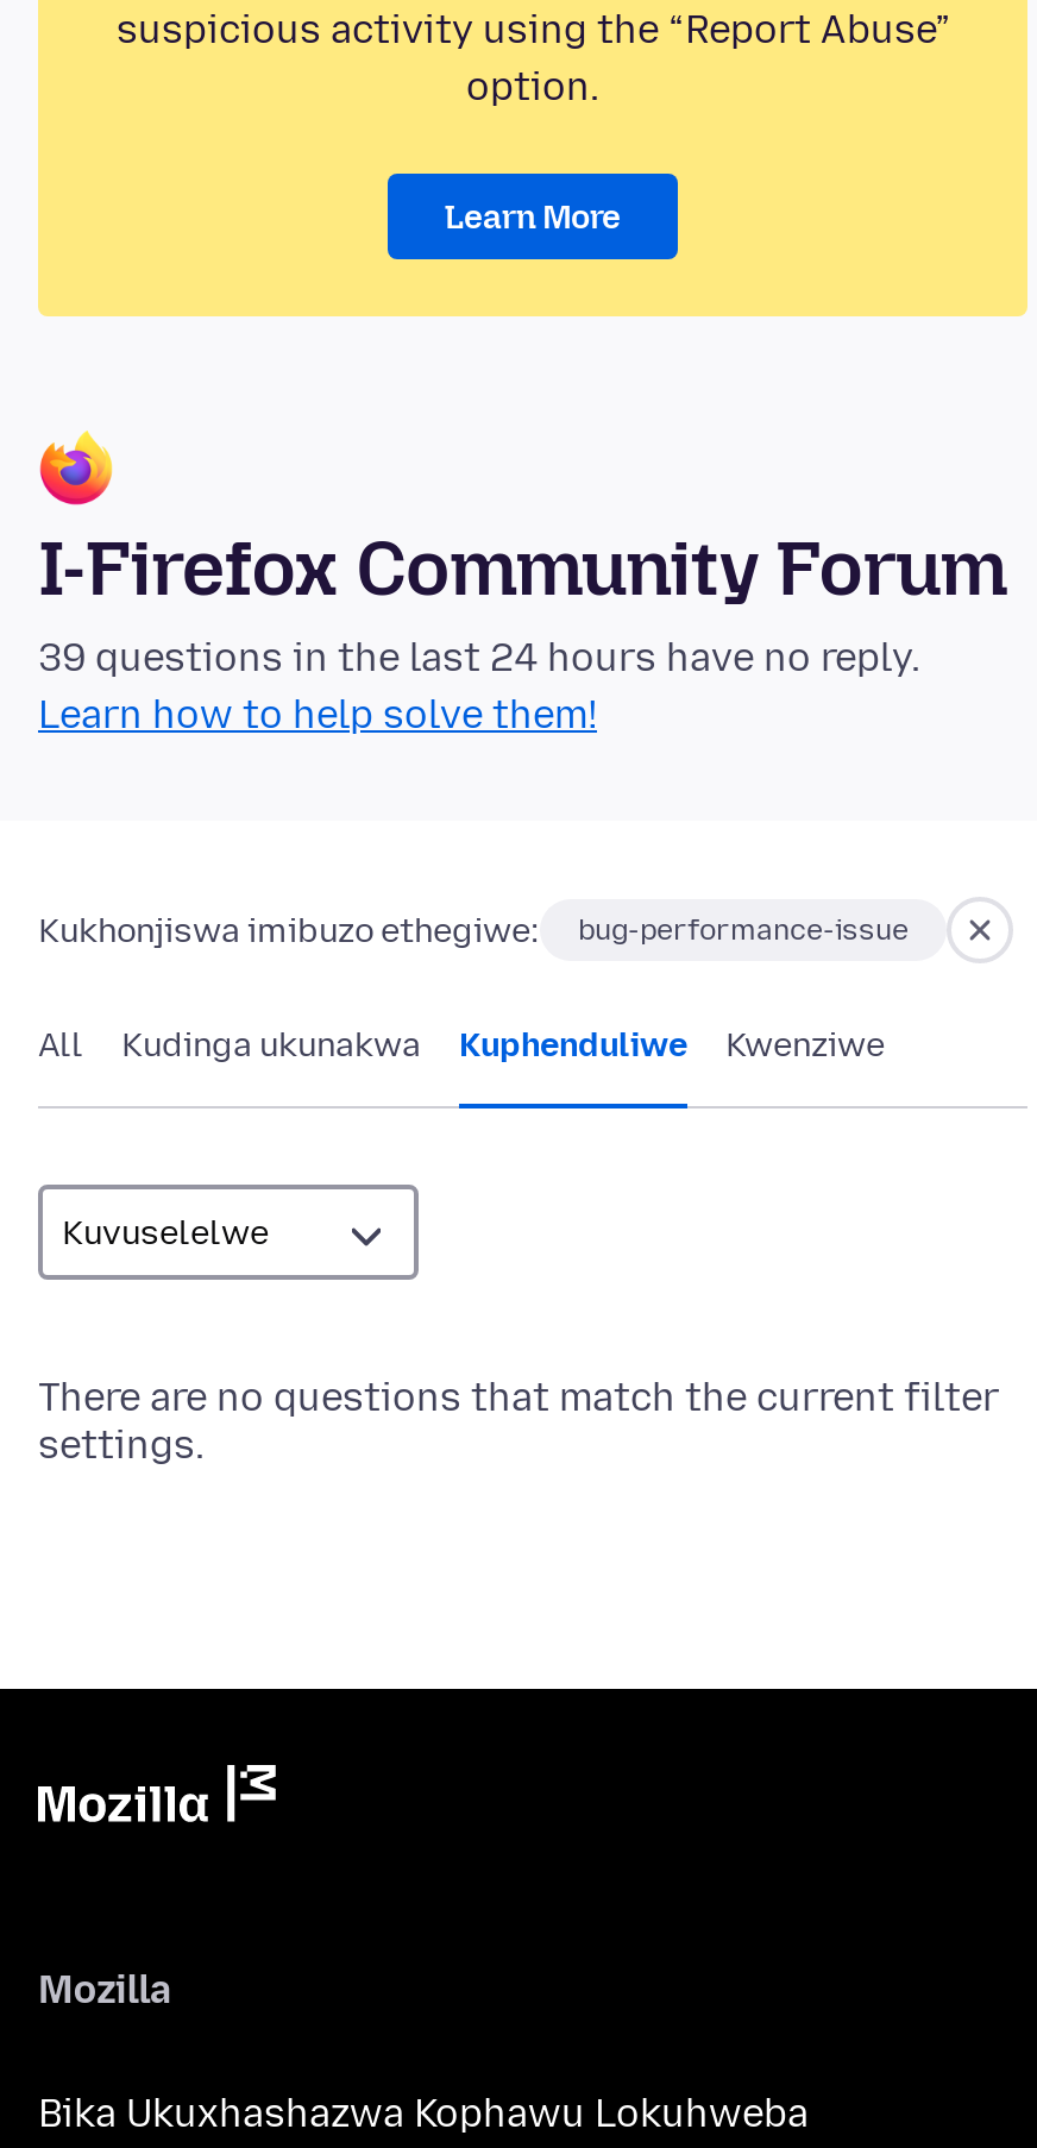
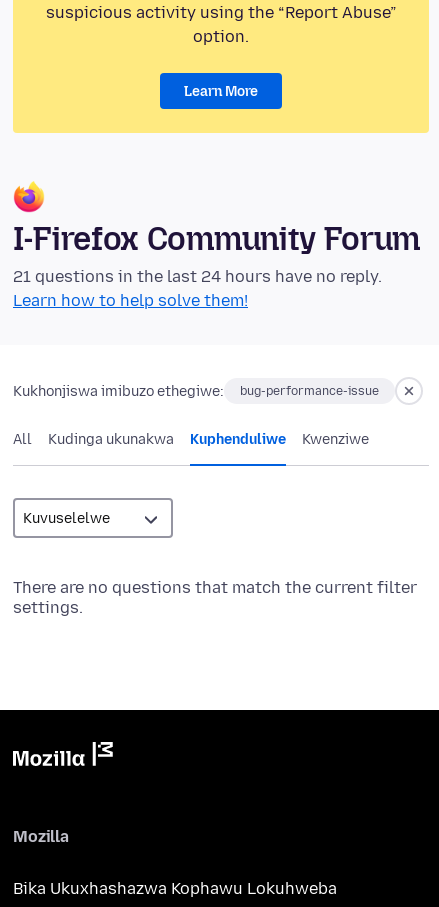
[38,636,920,682] 39 questions in the last 24 hours have no reply. -> [13,267,382,286] 21 questions in the last 24 hours have no reply.

